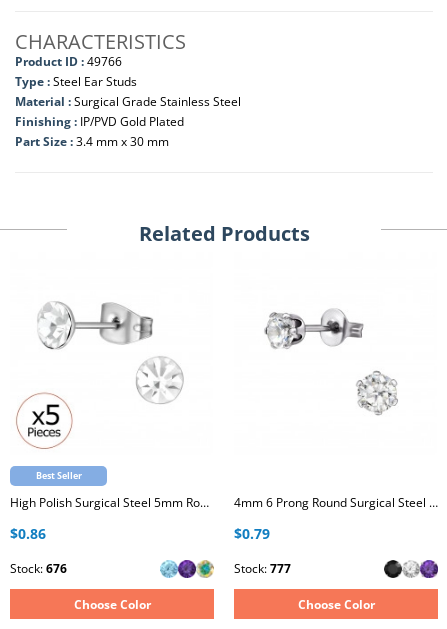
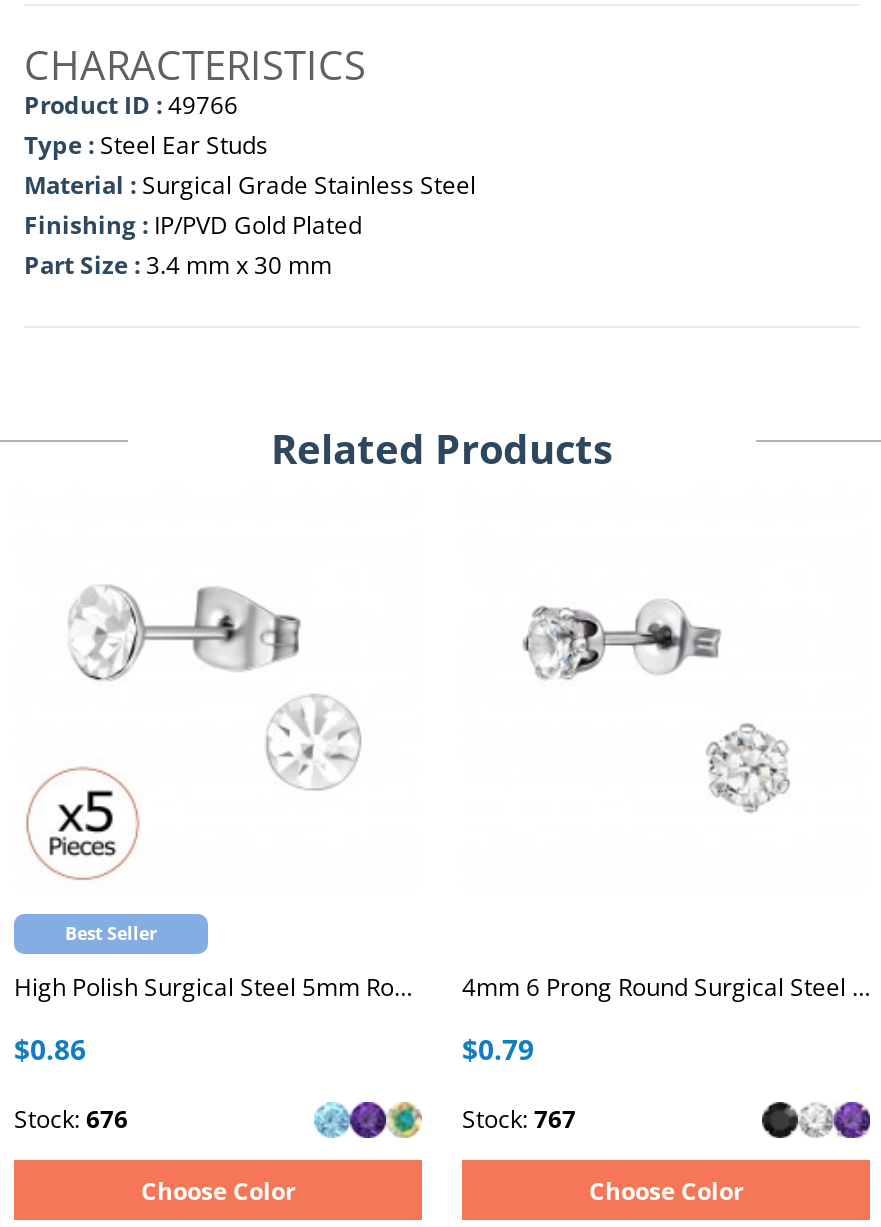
[234,560,291,577] Stock: 777 -> [462,1102,576,1136] Stock: 767

